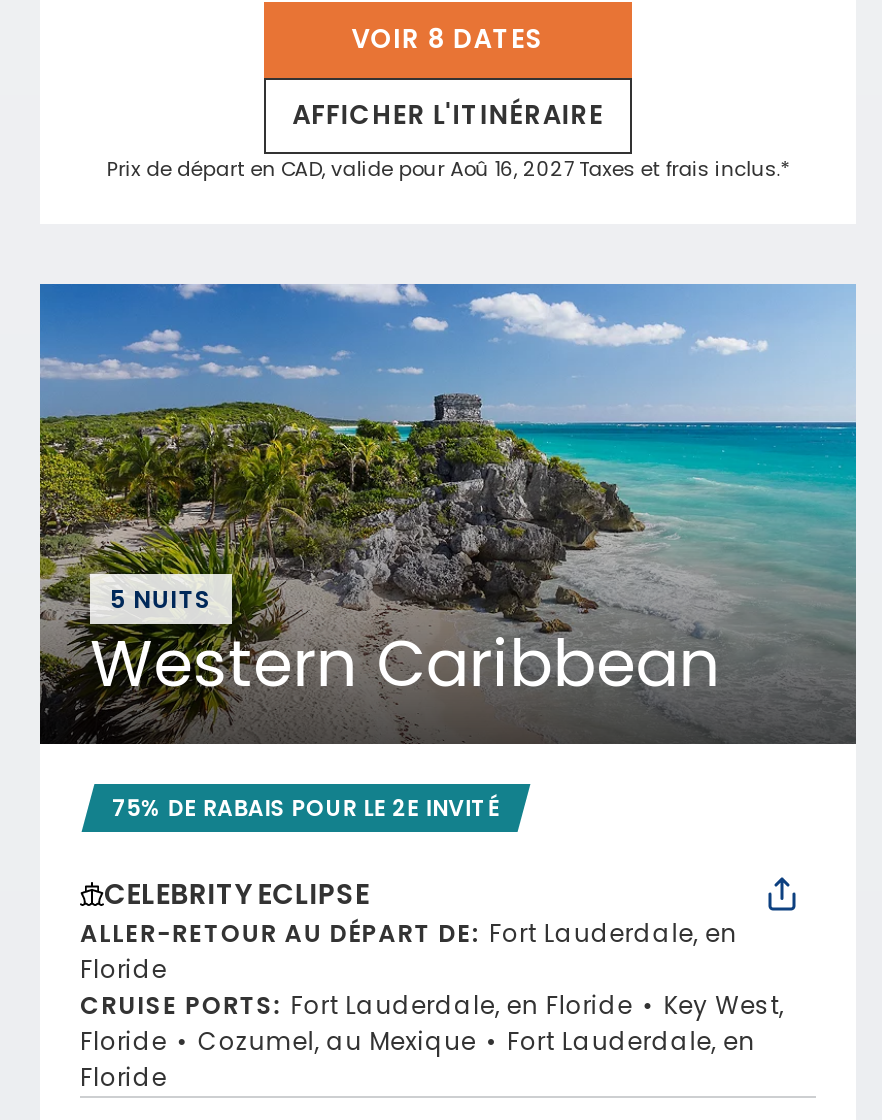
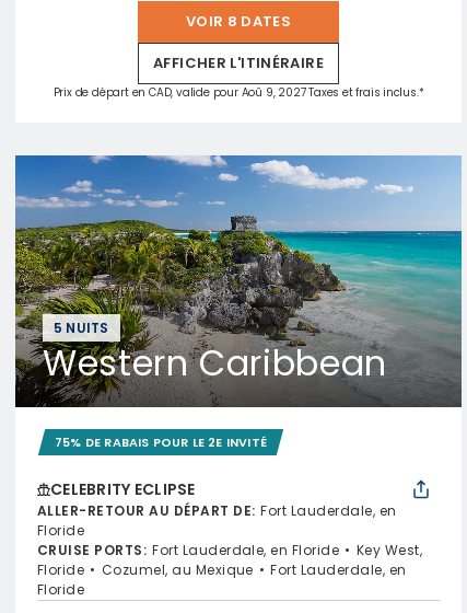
[106,154,790,184] Prix de départ en CAD, valide pour Aoû 16, 2027 Taxes et frais inclus.* -> [53,84,424,101] Prix de départ en CAD, valide pour Aoû 9, 2027 Taxes et frais inclus.*

